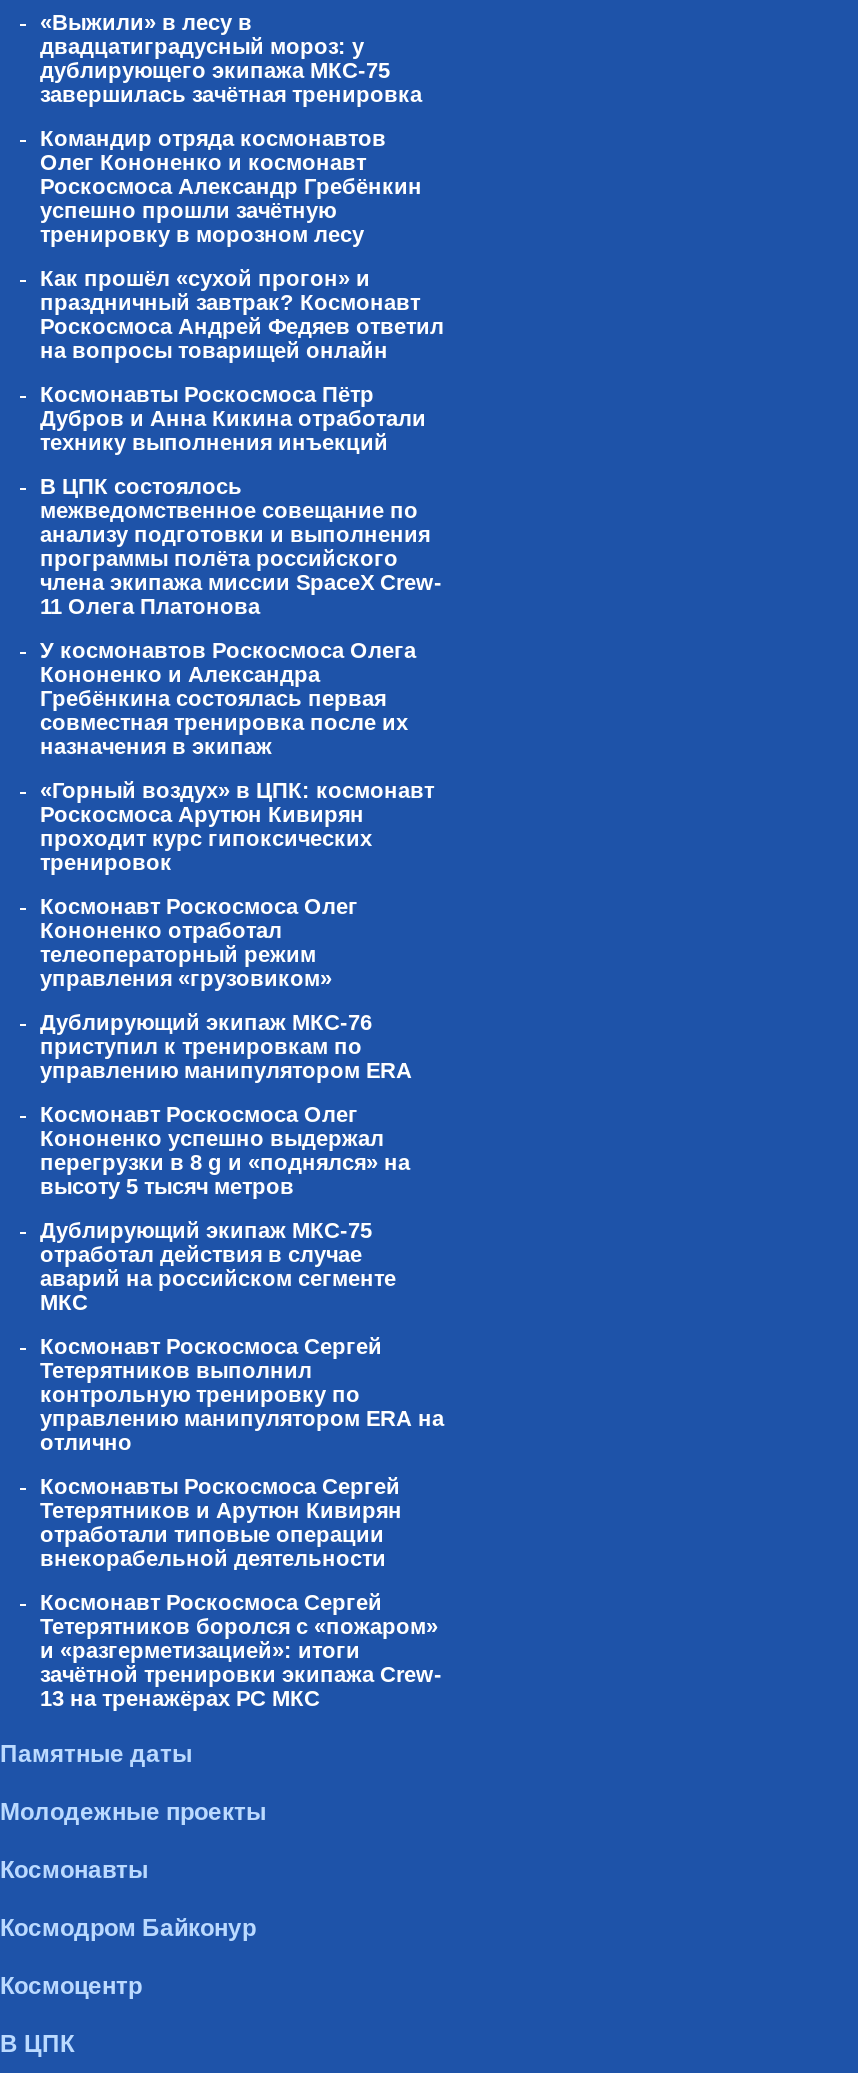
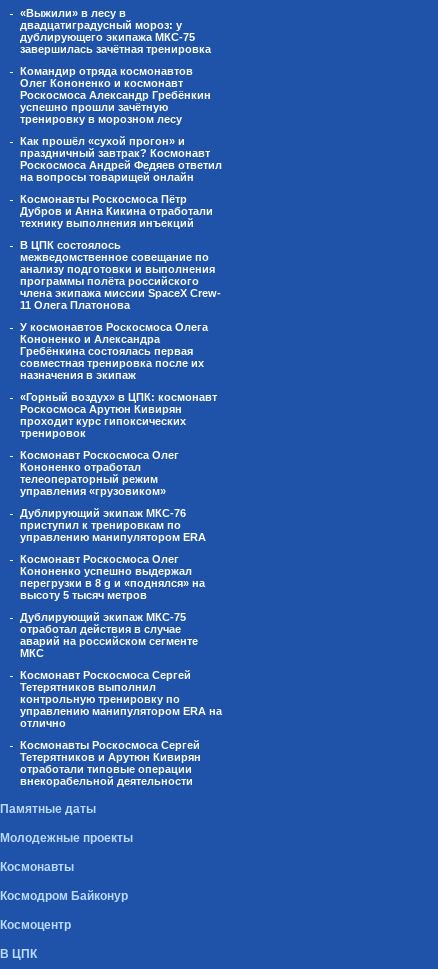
[40,1590,442,1710] Космонавт Роскосмоса Сергей | Тетерятников боролся с «пожаром» | и «разгерметизацией»: итоги | зачётной тренировки экипажа Crew- | 13 на тренажёрах РС МКС -> none

